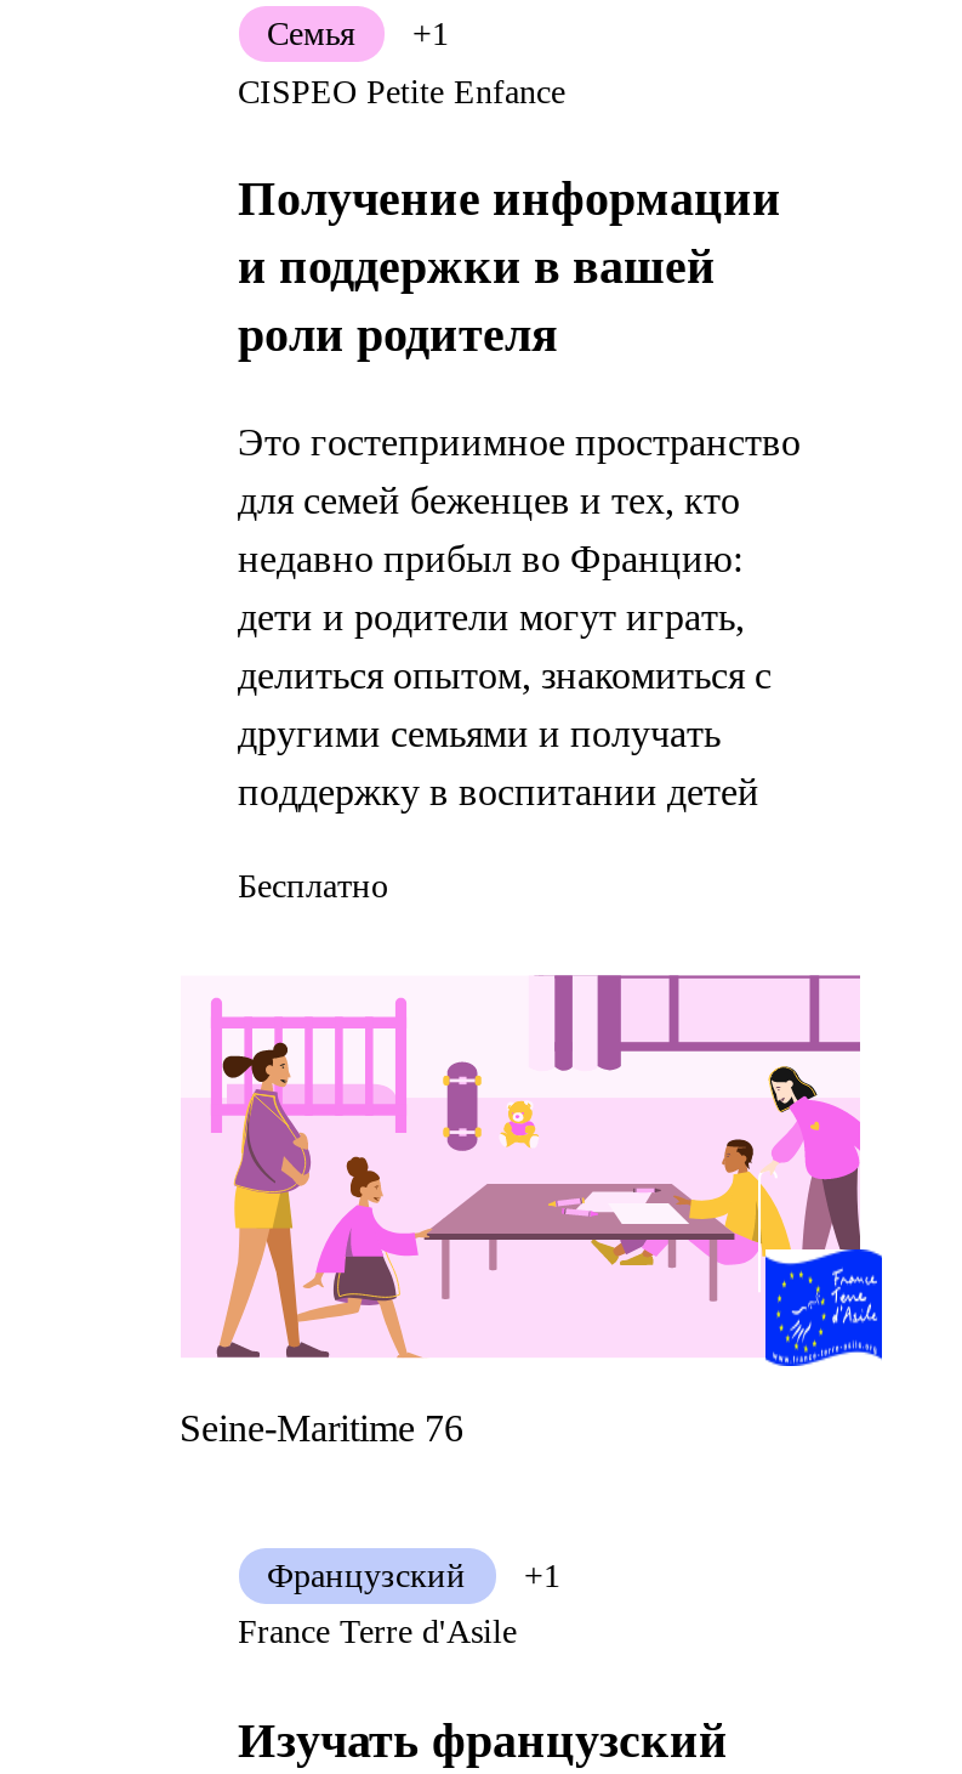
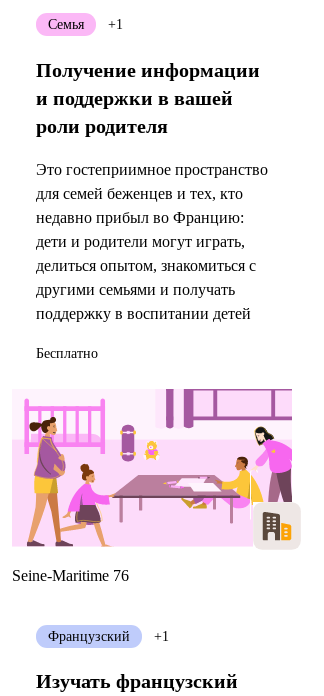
[238,73,565,110] CISPEO Petite Enfance -> none
[763,1248,884,1370] [image] -> [253,501,301,551] [image]
[238,1613,517,1650] France Terre d'Asile -> none

